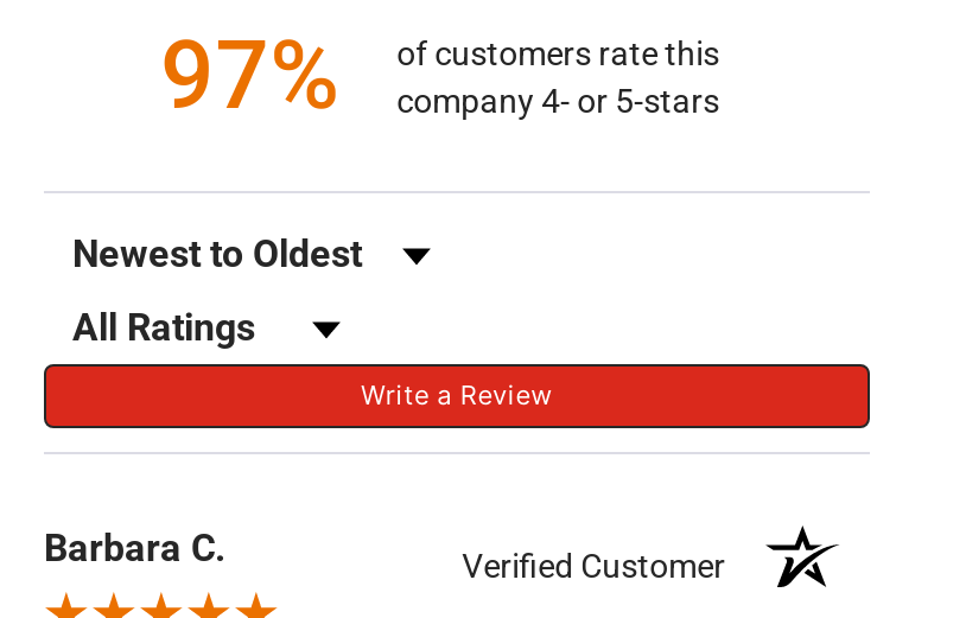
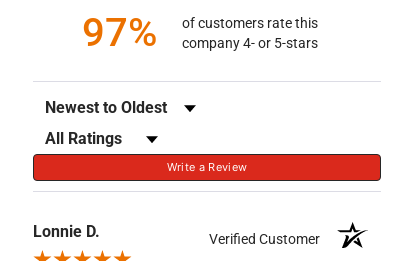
[44,525,227,571] Barbara C. -> [33,222,100,241] Lonnie D.

